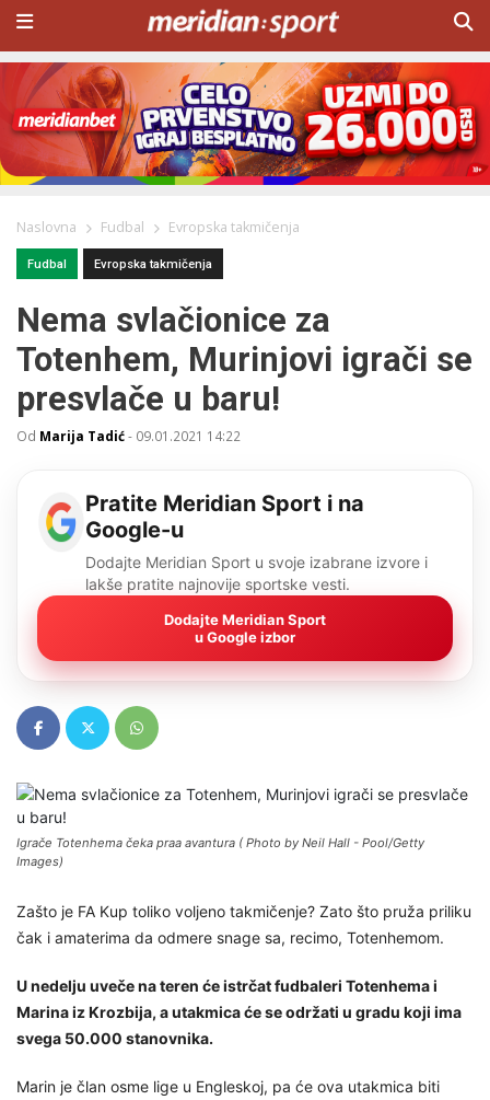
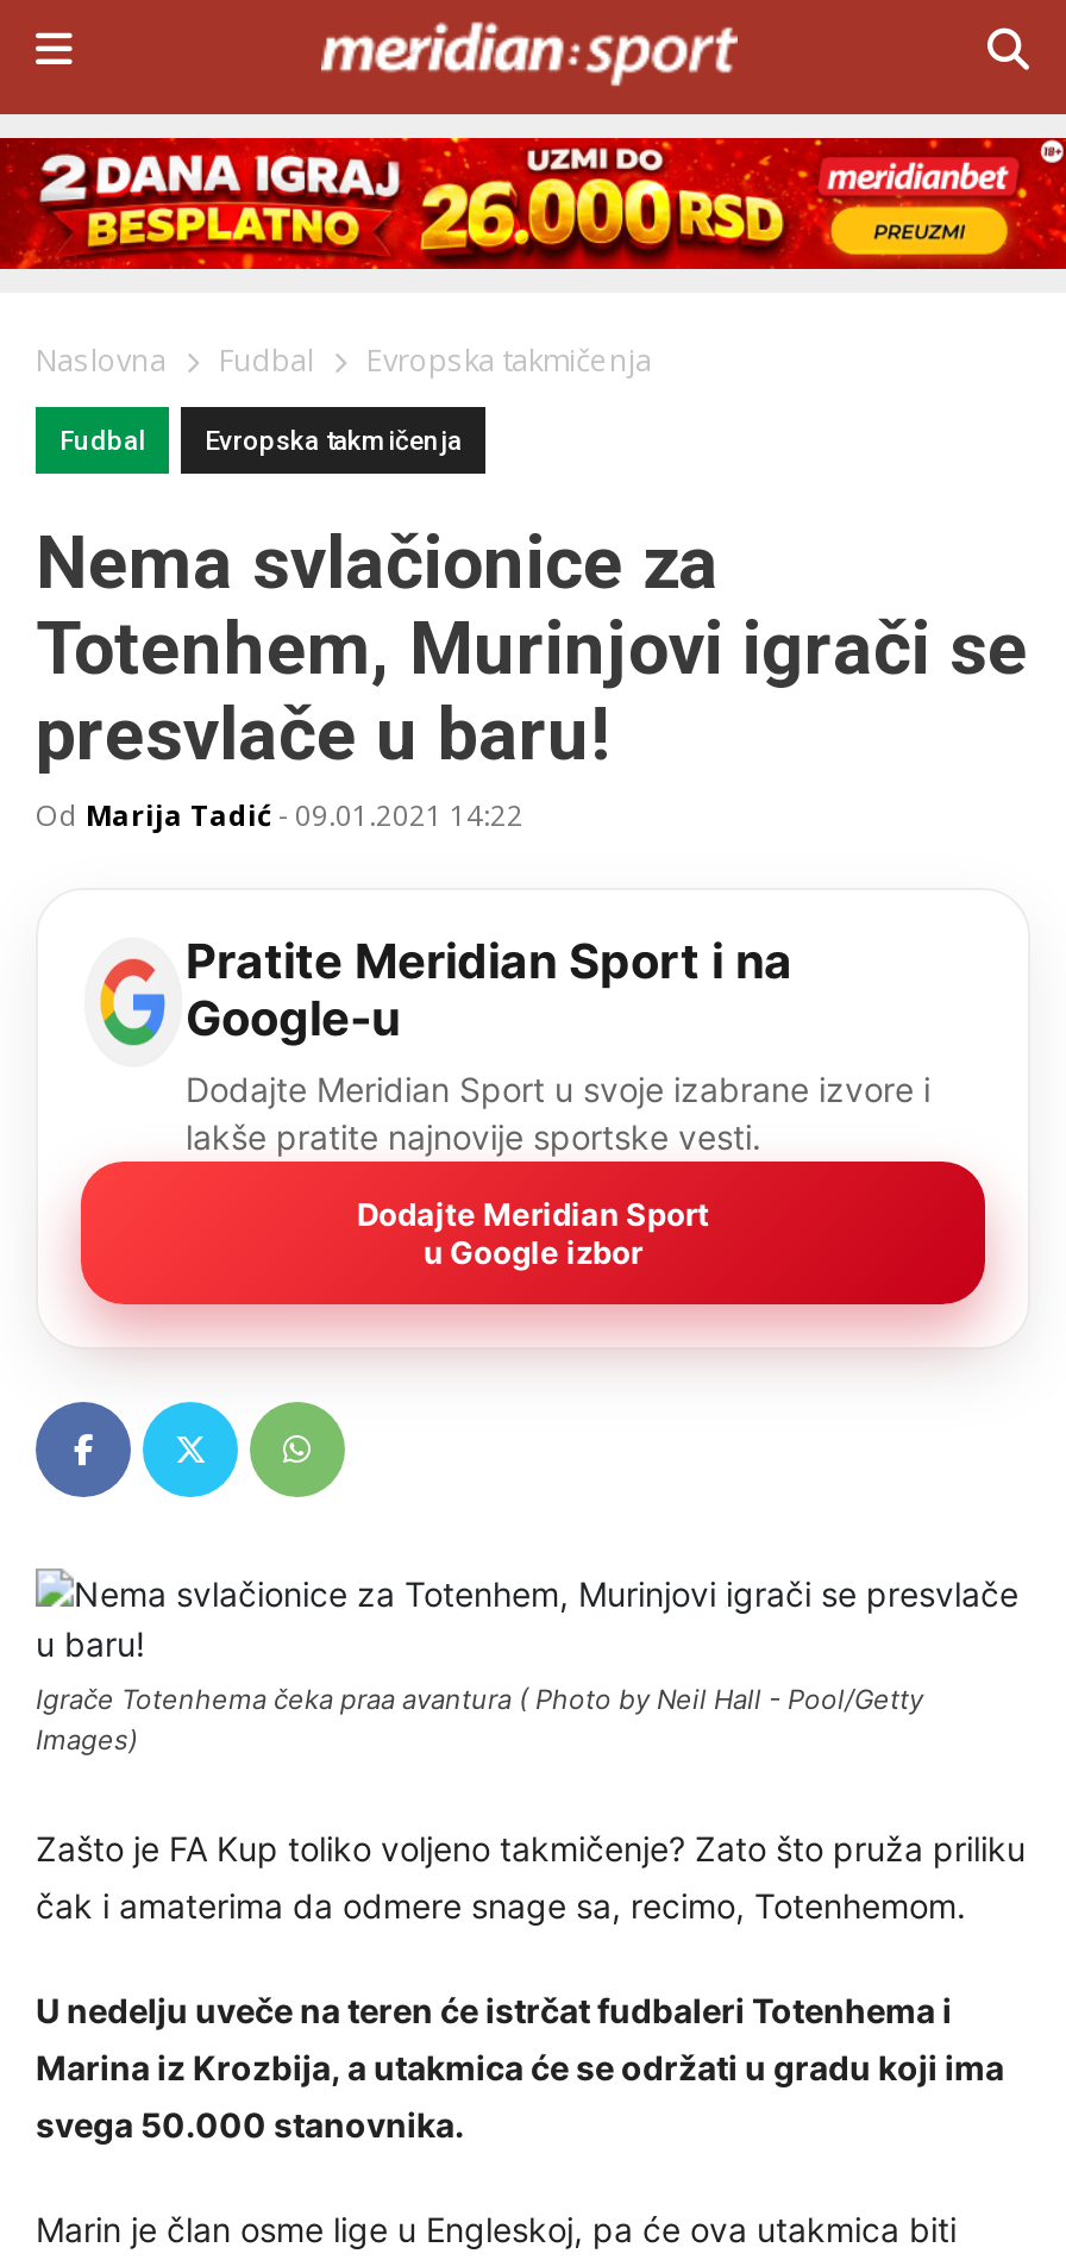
[3,61,487,186] [image] -> [7,136,1059,271] [image]

